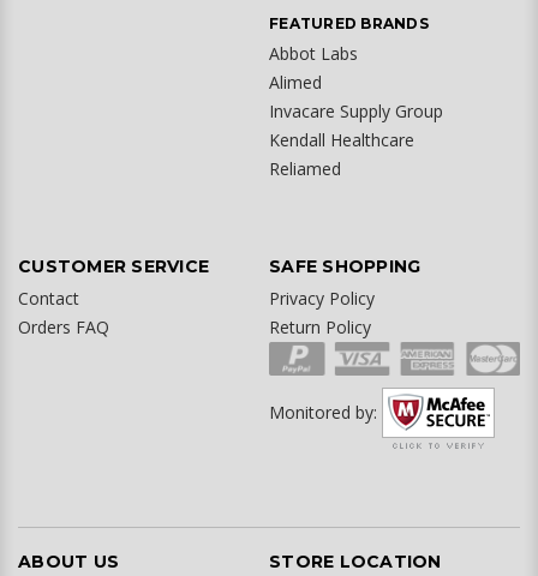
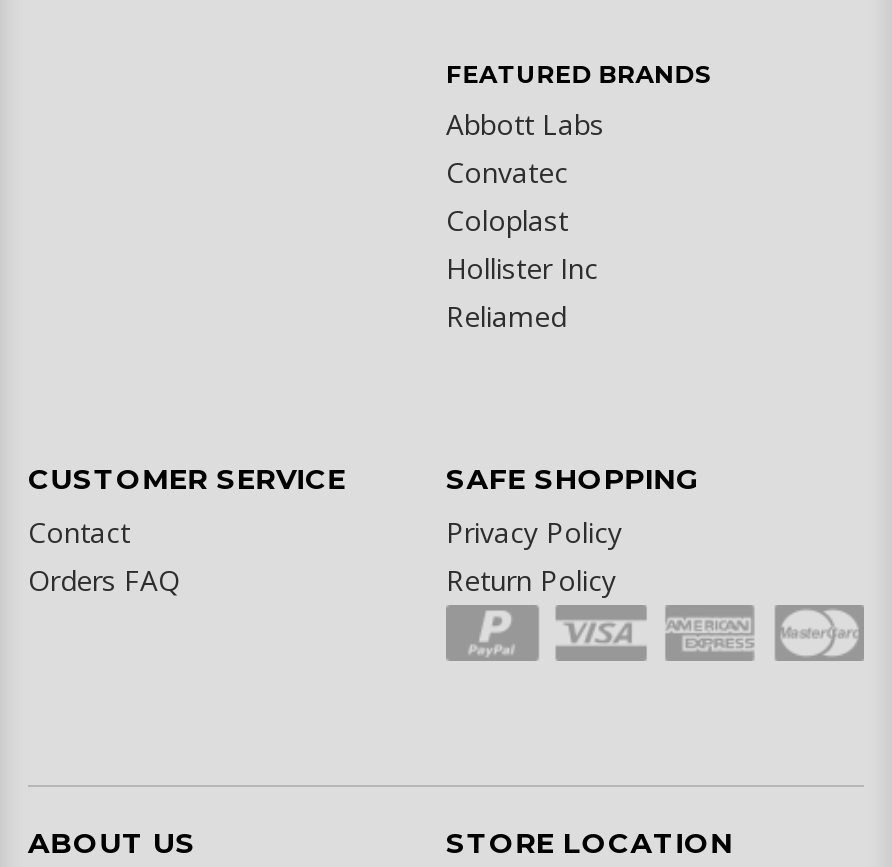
[269,42,443,151] Abbot Labs | Alimed | Invacare Supply Group | Kendall Healthcare -> [446,105,604,287] Abbott Labs | Convatec | Coloplast | Hollister Inc
[269,390,492,449] [image] | Monitored by: -> none

